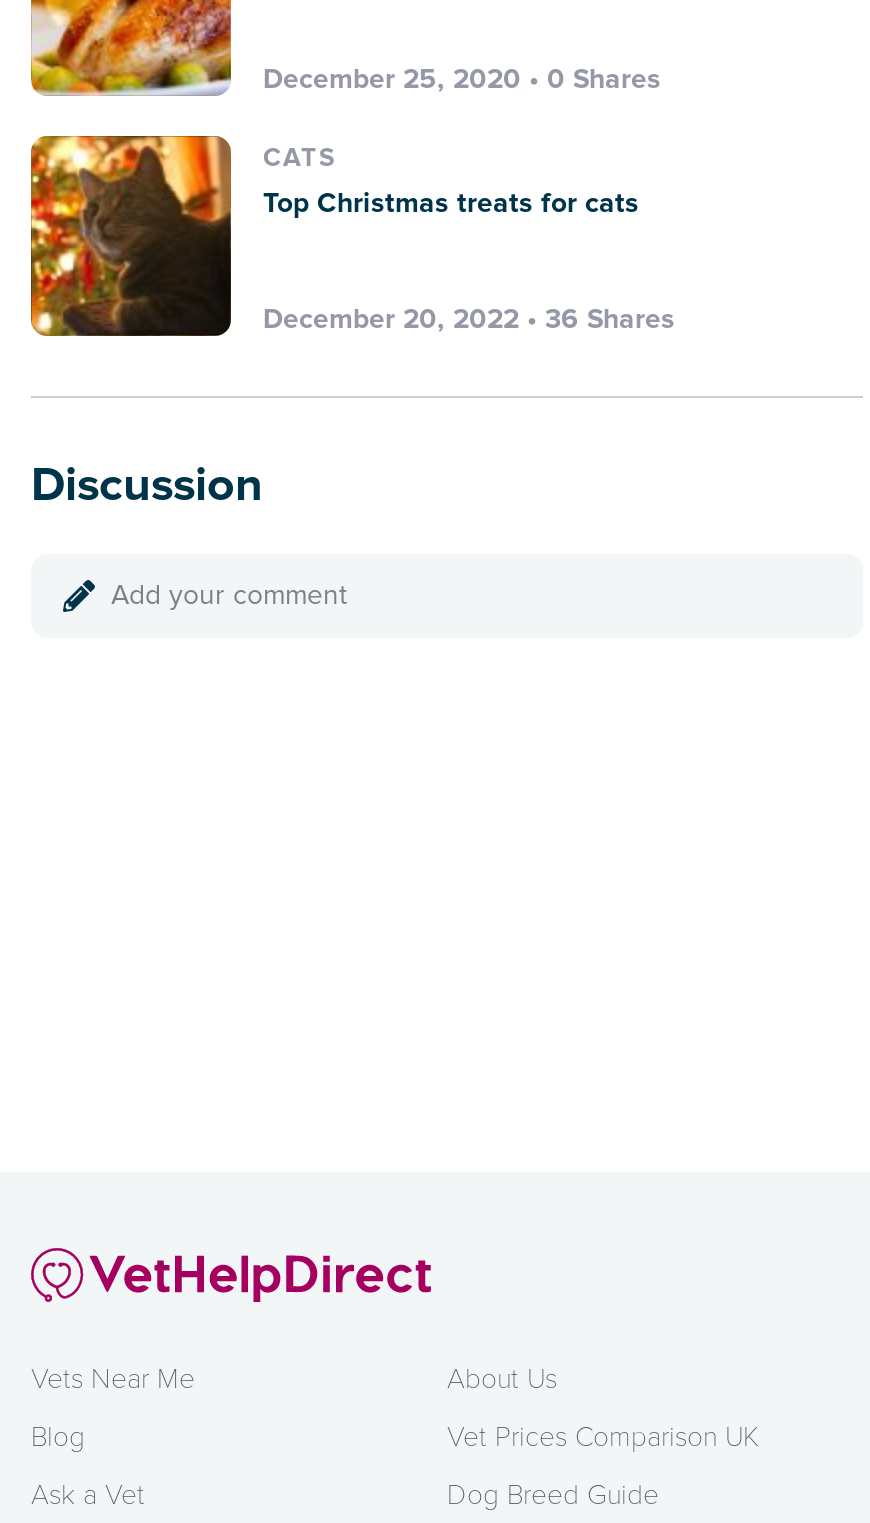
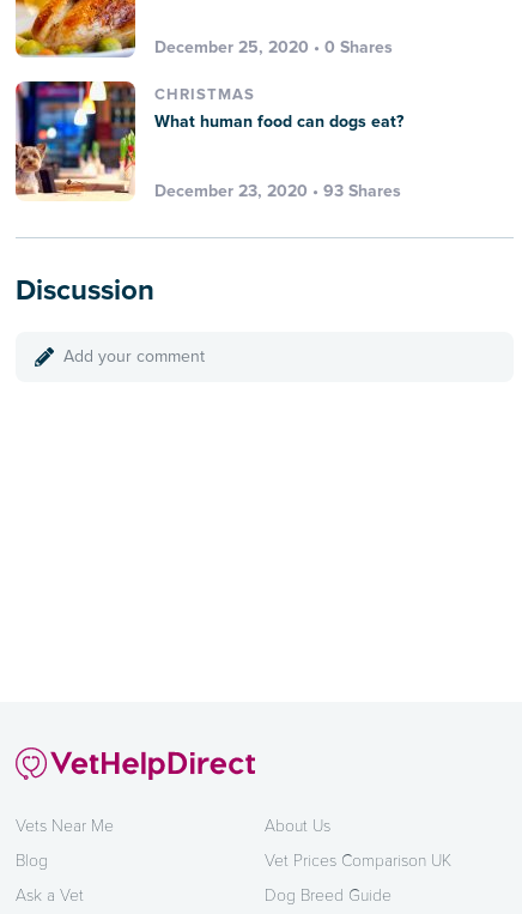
[29,134,639,338] [image] | CATS | Top Christmas treats for cats -> [14,80,403,201] [image] | CHRISTMAS | What human food can dogs eat?
[263,302,675,336] December 20, 2022 • 36 Shares -> [154,181,401,201] December 23, 2020 • 93 Shares

